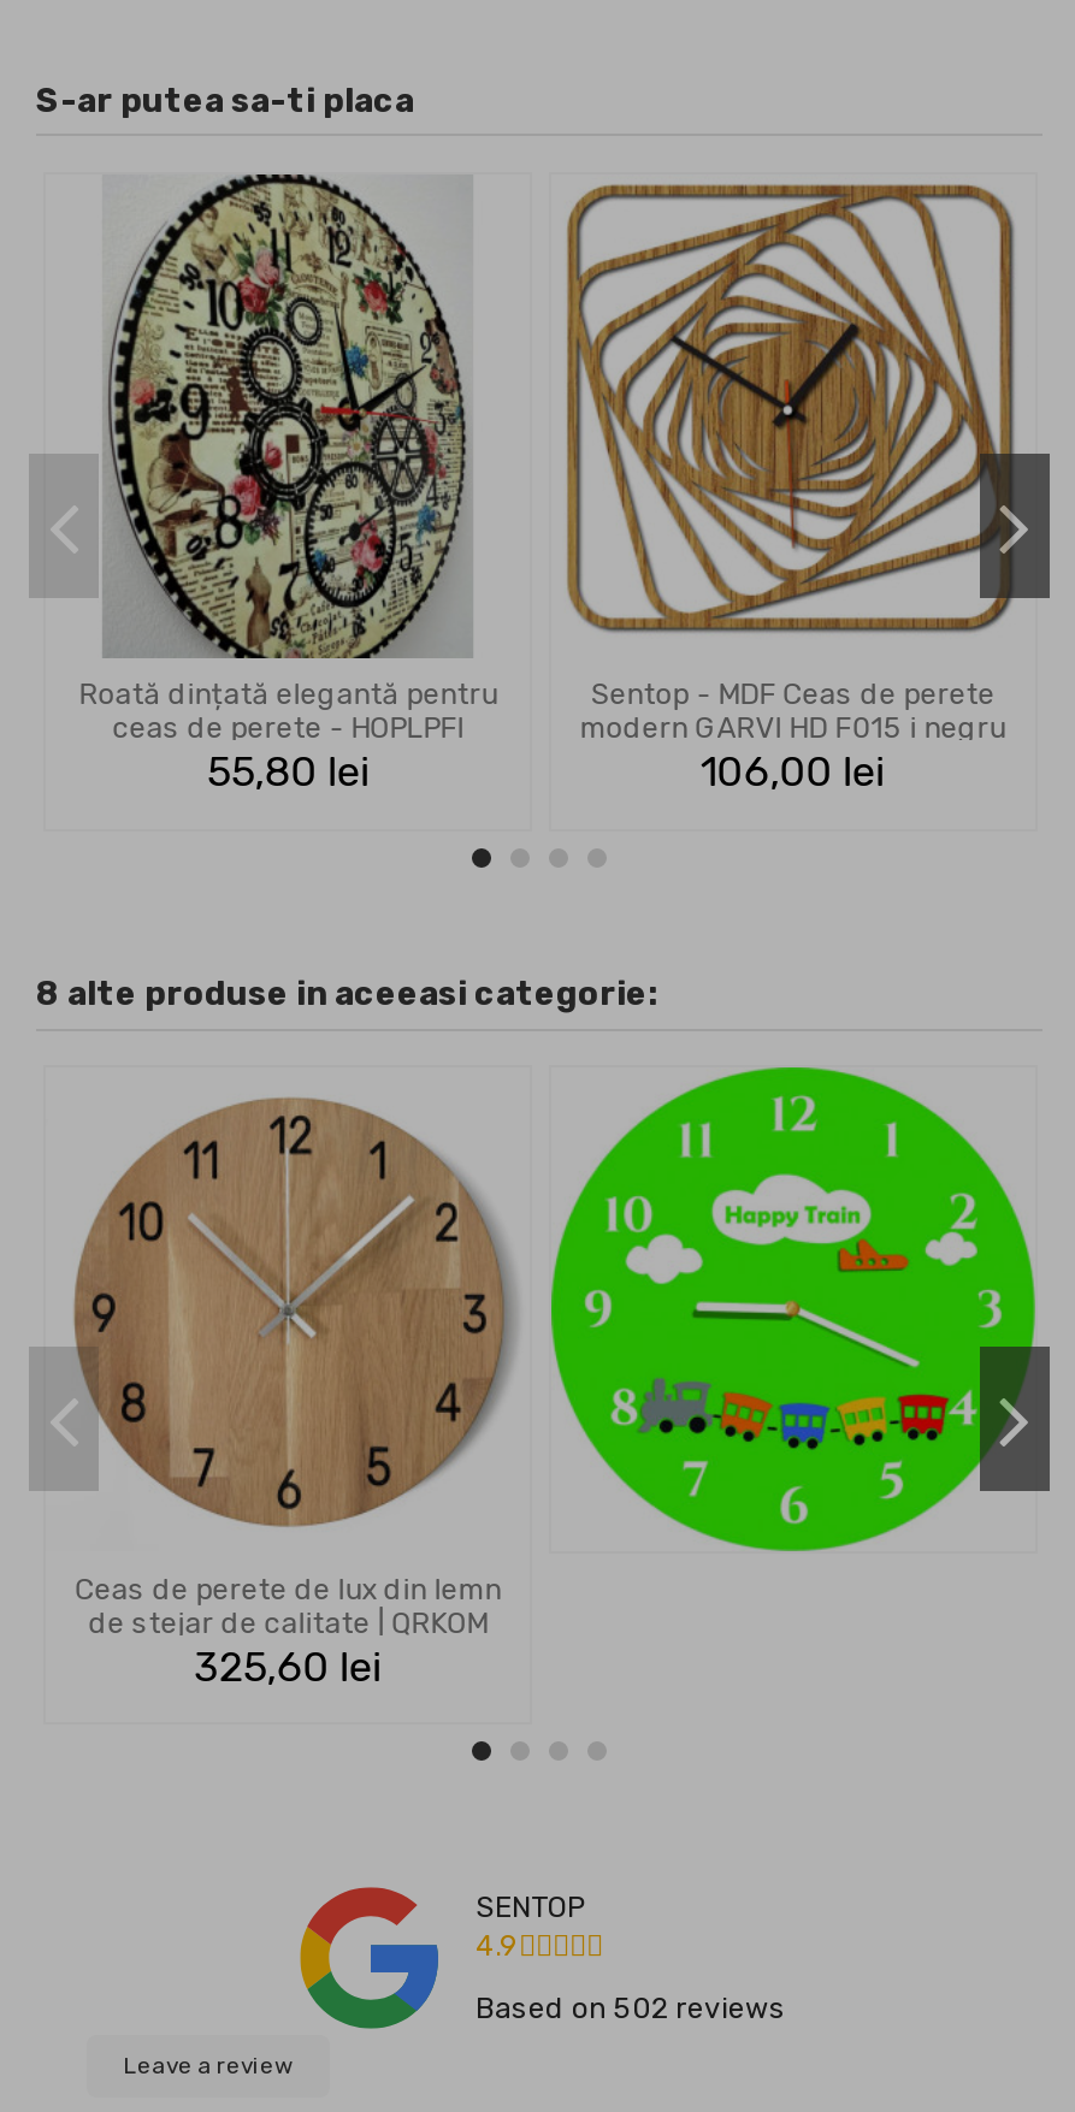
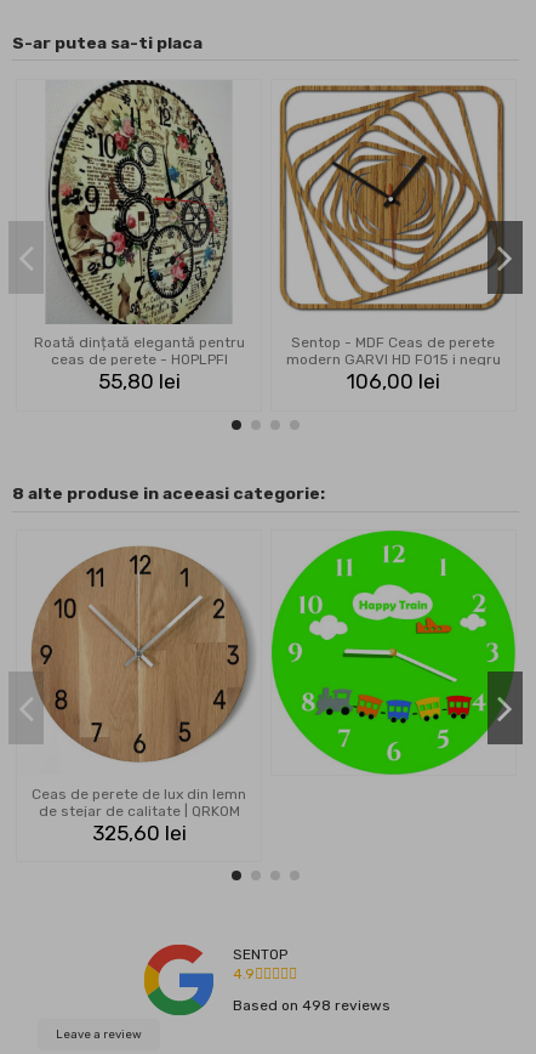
[476,1993,786,2027] Based on 502 reviews -> [233,998,390,1015] Based on 498 reviews

